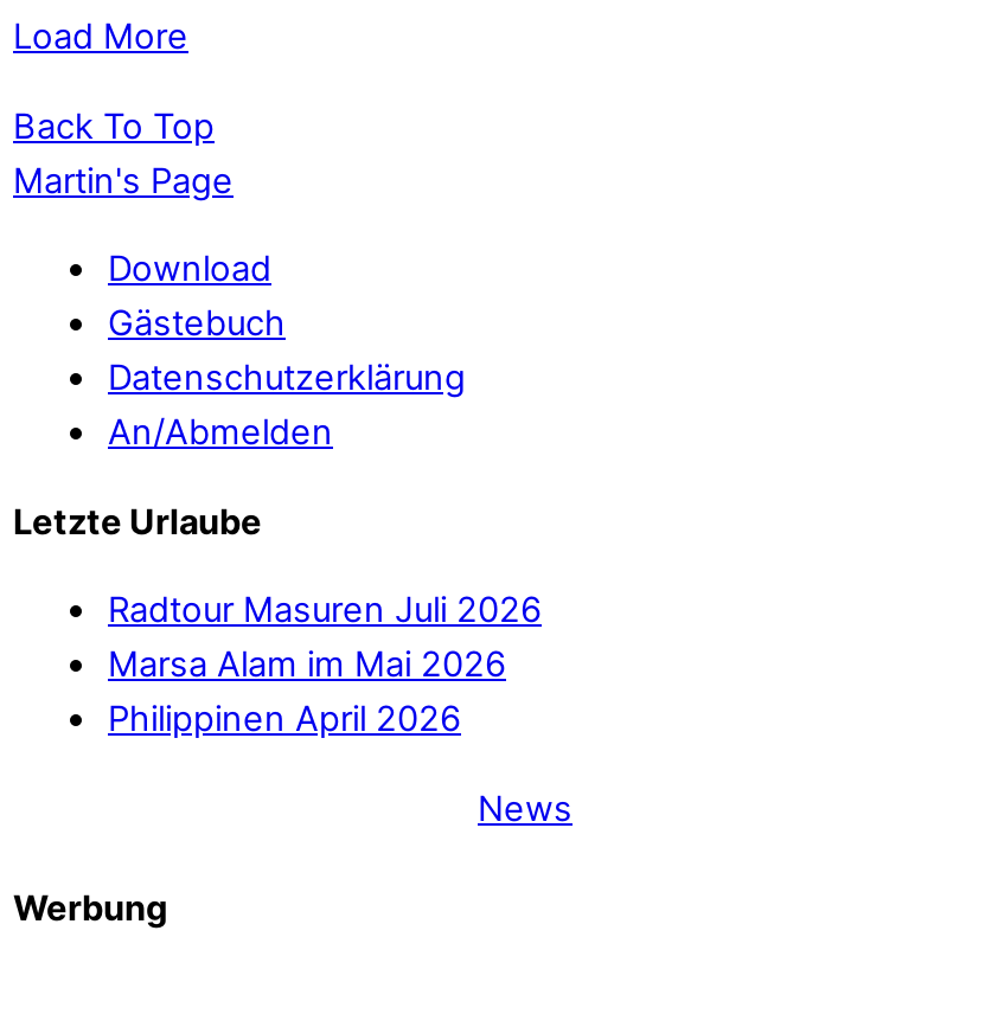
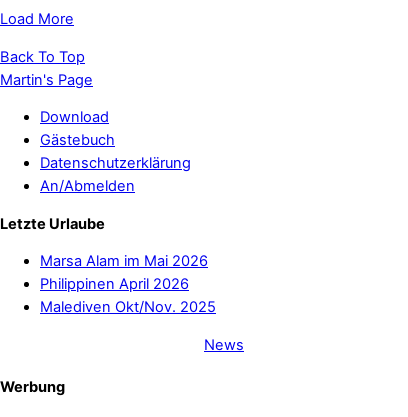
[108,589,542,632] Radtour Masuren Juli 2026 -> none
moved [108,644,506,741] -> [40,252,208,293]: Marsa Alam im Mai 2026 | Philippinen April 2026
none -> [40,298,216,316] Malediven Okt/Nov. 2025

